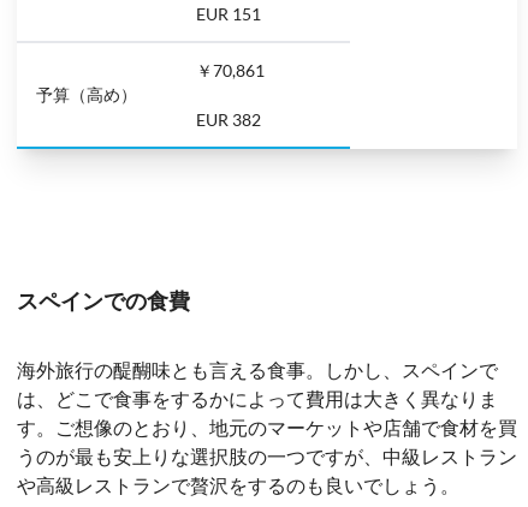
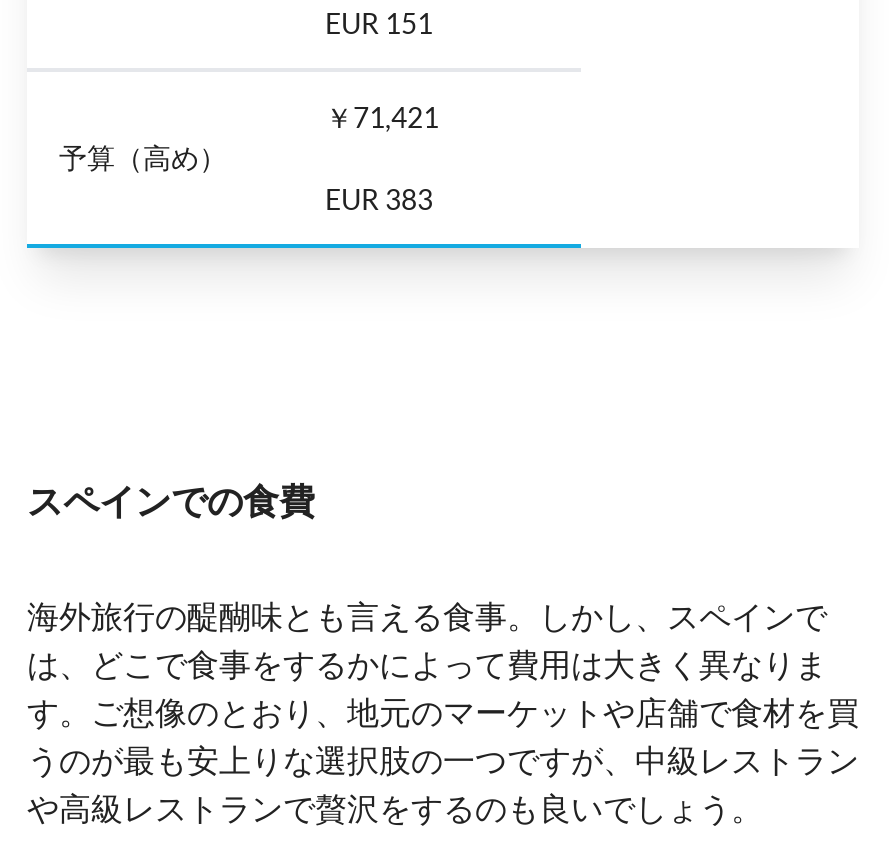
[196,60,265,80] ￥70,861 -> [325,99,439,133] ￥71,421
[196,109,261,129] EUR 382 -> [325,181,433,215] EUR 383

